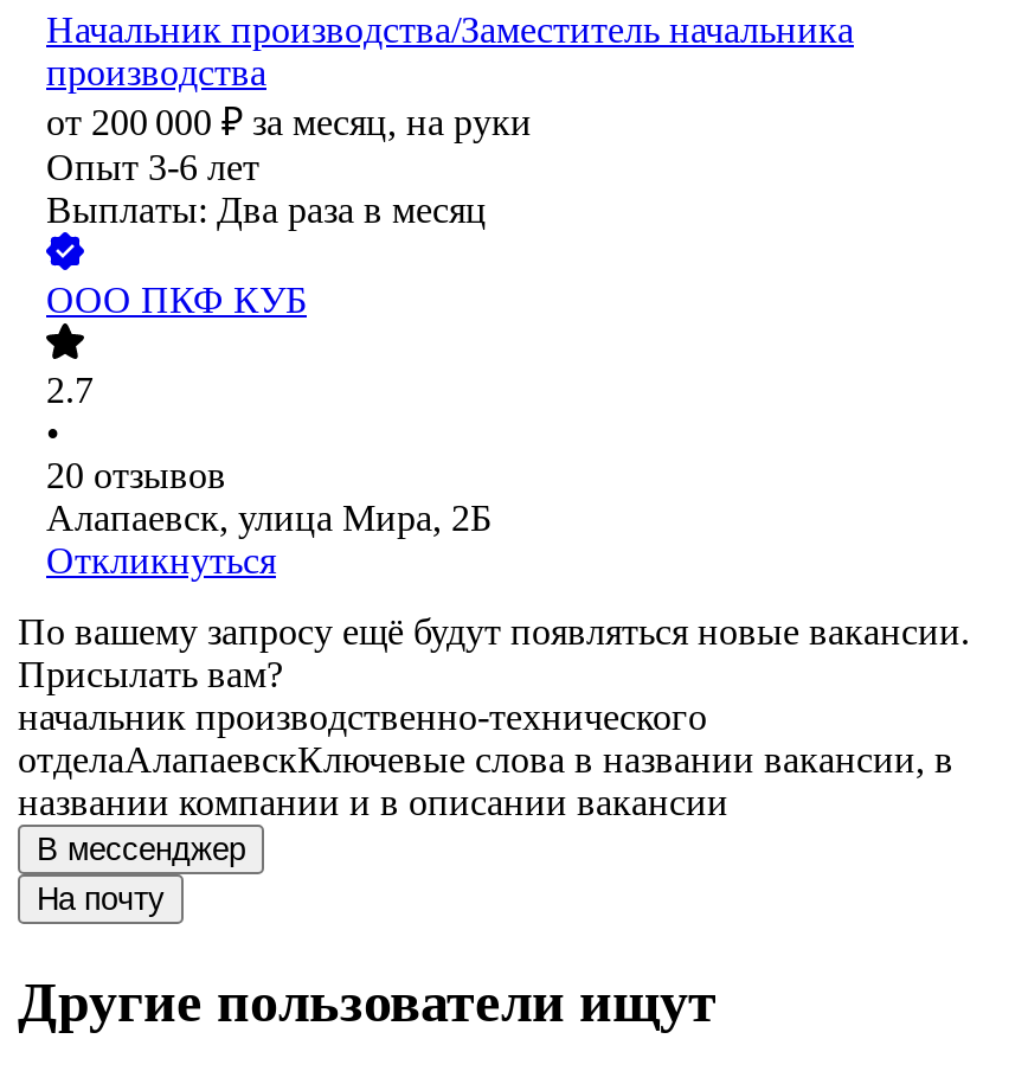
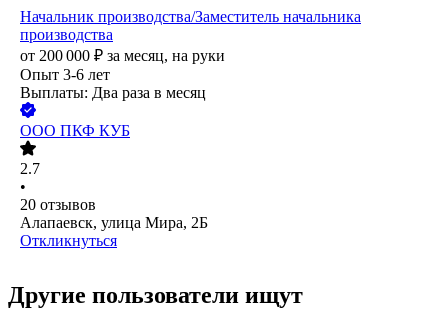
[18,613,970,918] По вашему запросу ещё будут появляться новые вакансии. | Присылать вам? | начальник производственно-технического | отделаАлапаевскКлючевые слова в названии вакансии, в | названии компании и в описании вакансии | В мессенджер | На почту -> none

